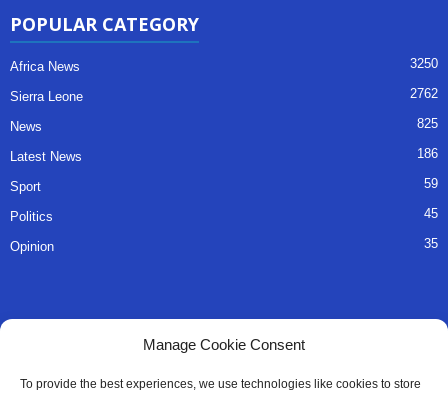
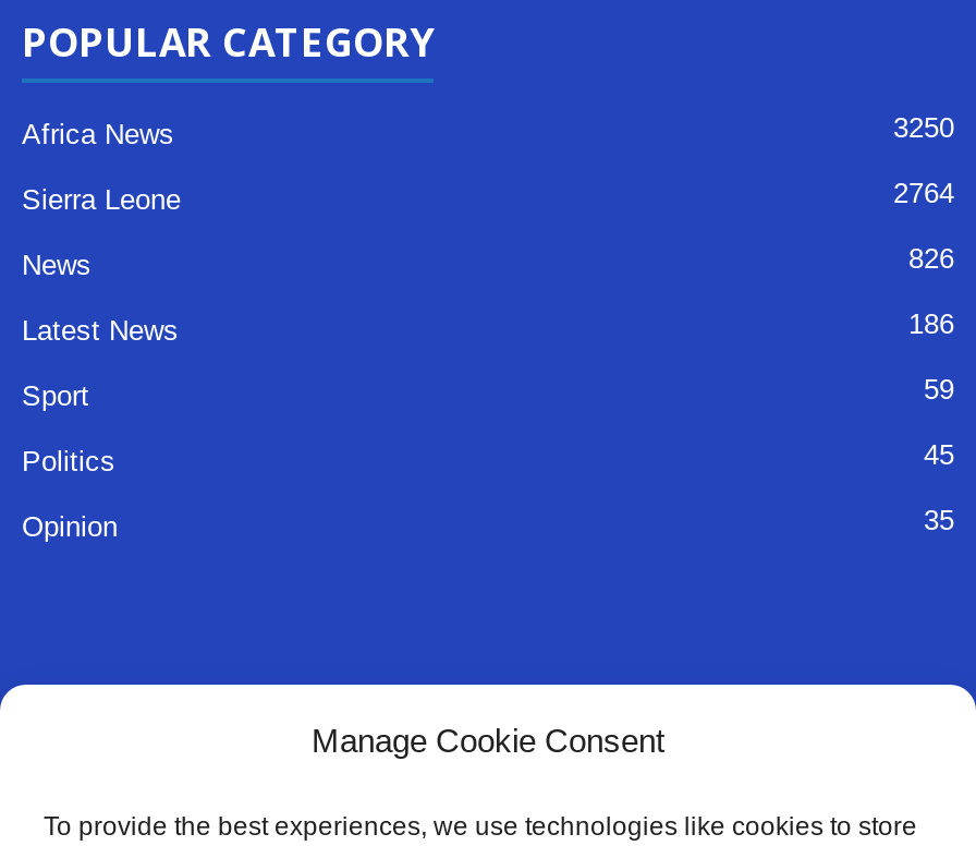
[410,86,438,101] 2762 -> [893,177,954,209] 2764
[417,116,438,131] 825 -> [908,242,954,275] 826

